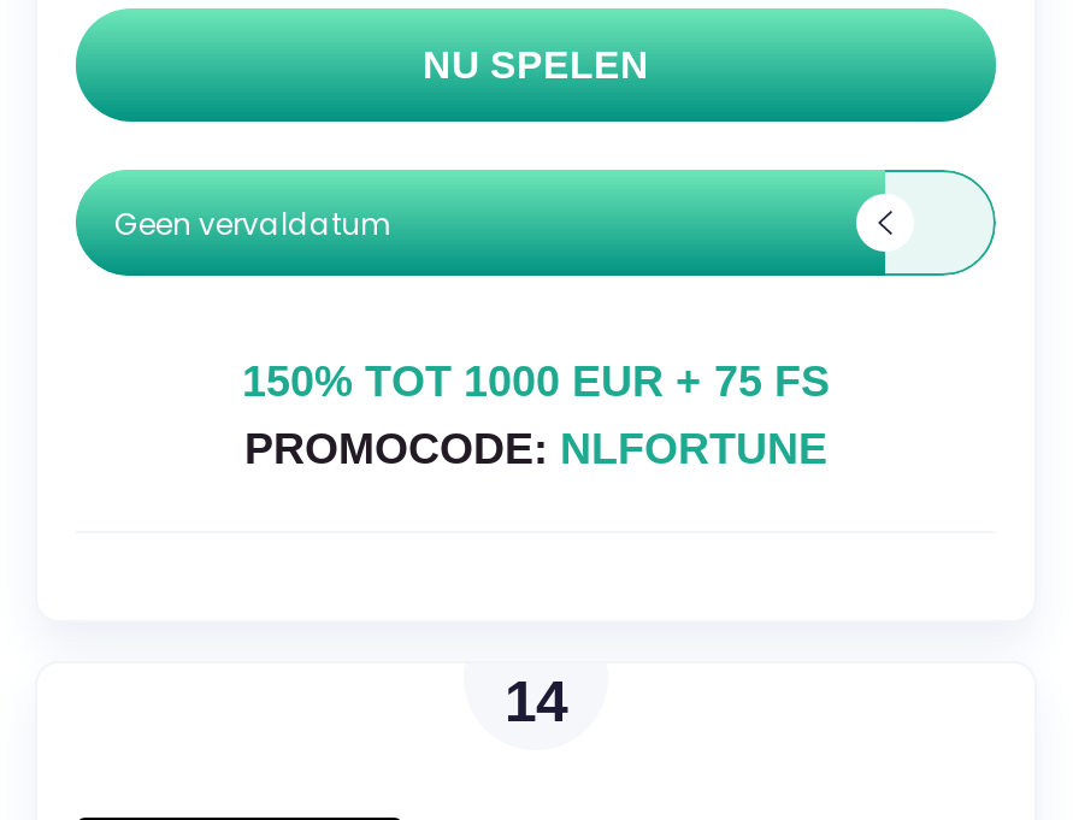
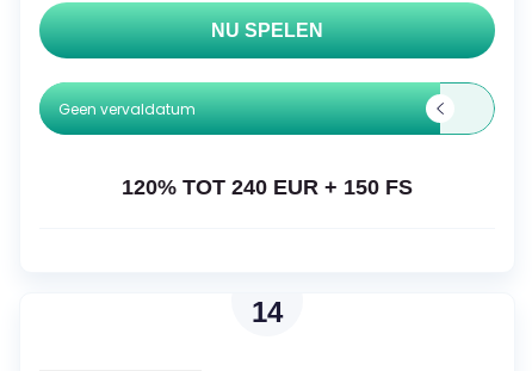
[242,358,830,473] 150% TOT 1000 EUR + 75 FS | PROMOCODE: NLFORTUNE -> [122,175,413,199] 120% TOT 240 EUR + 150 FS

